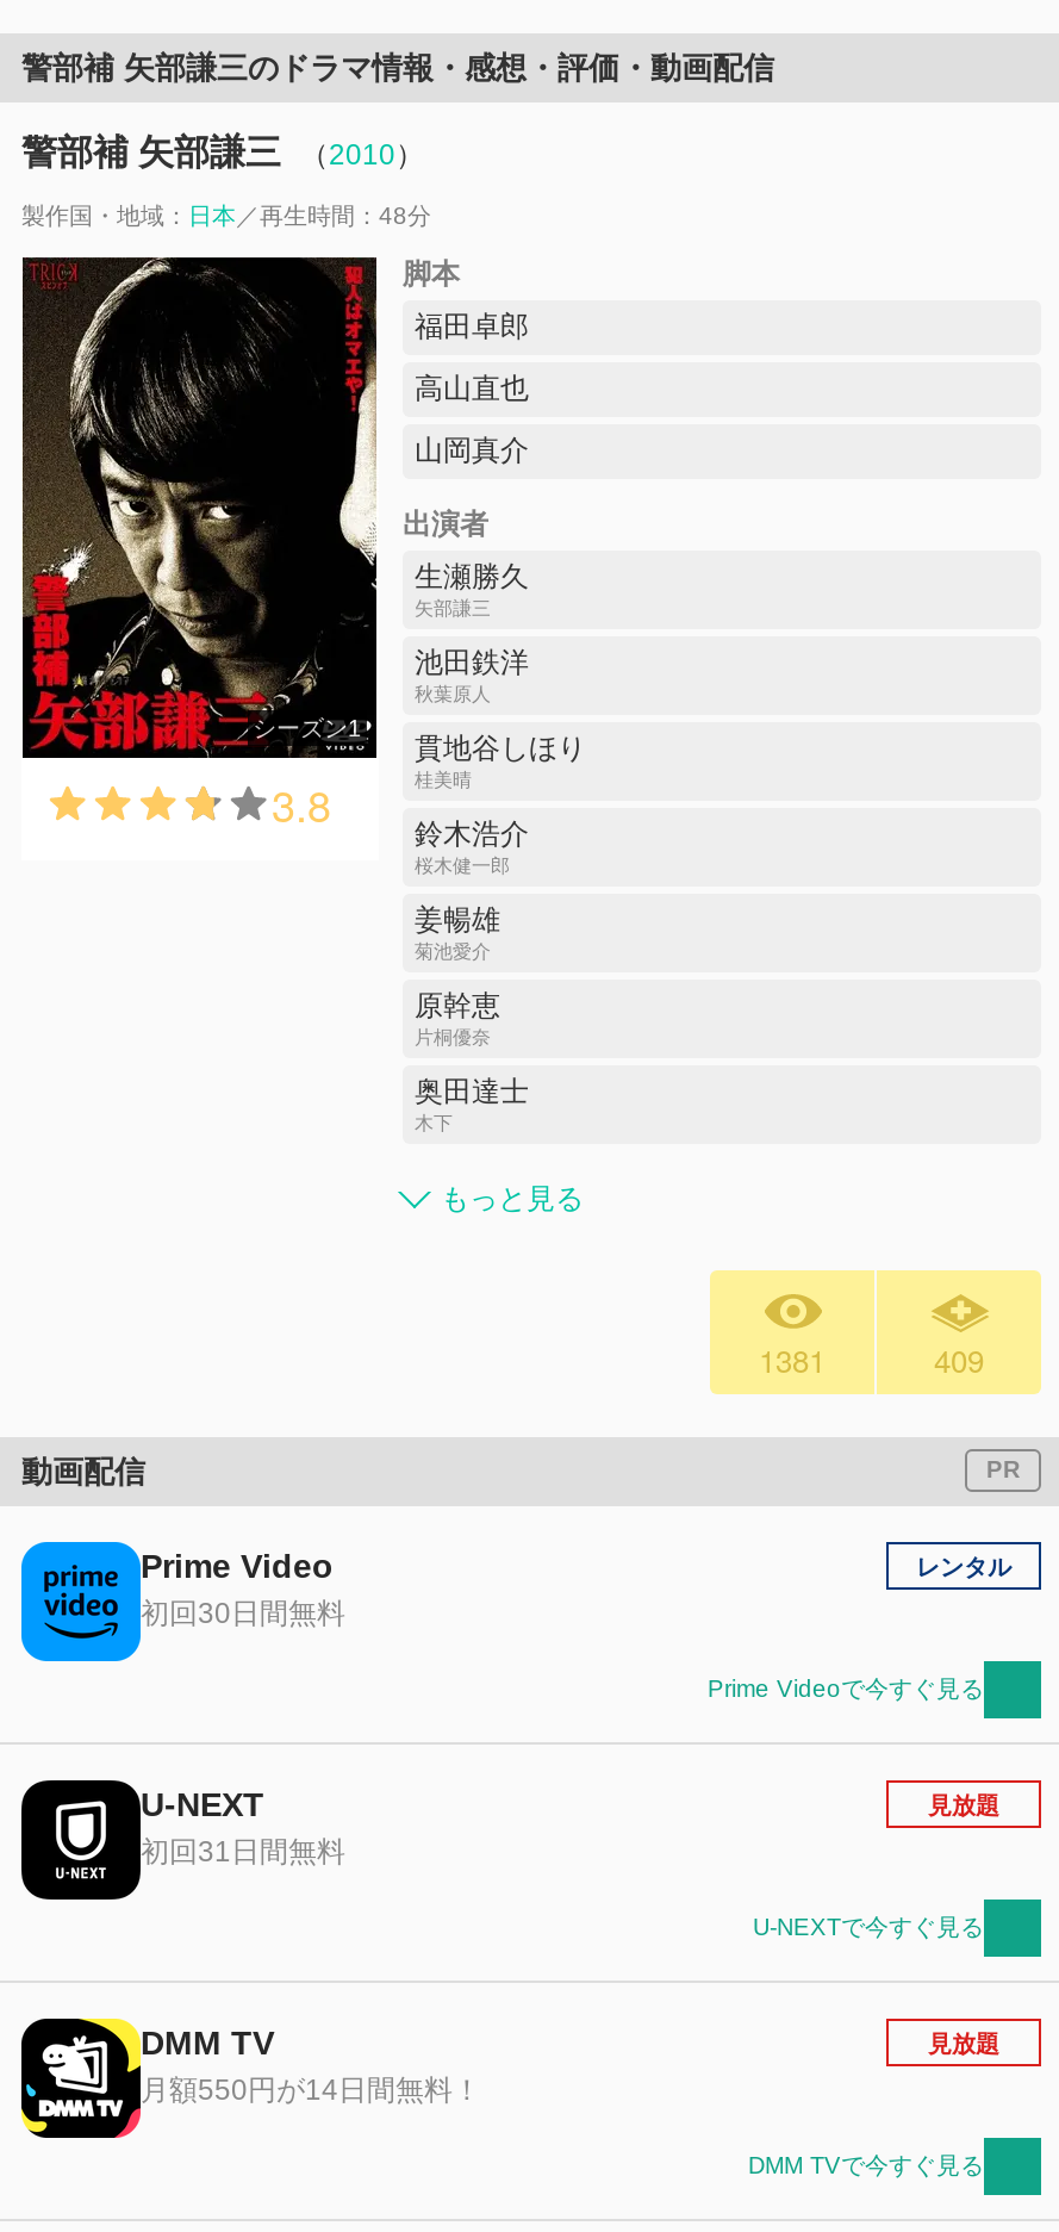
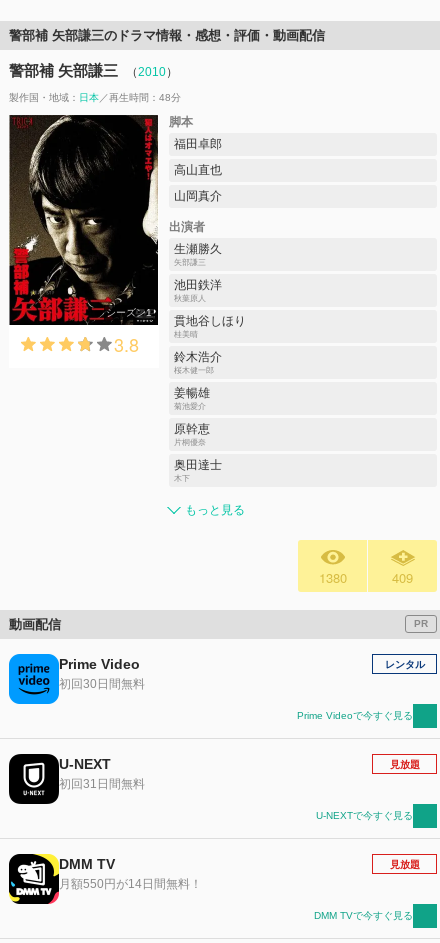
[759,1336,826,1381] 1381 -> [318,567,346,586] 1380

